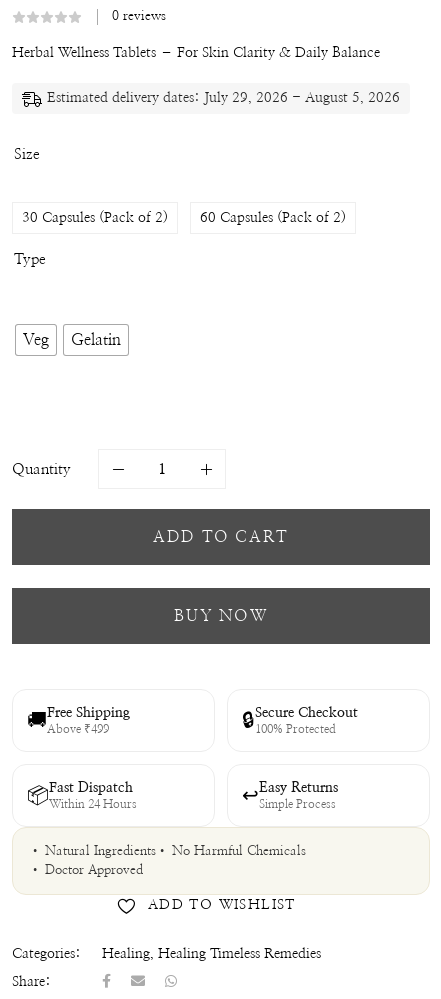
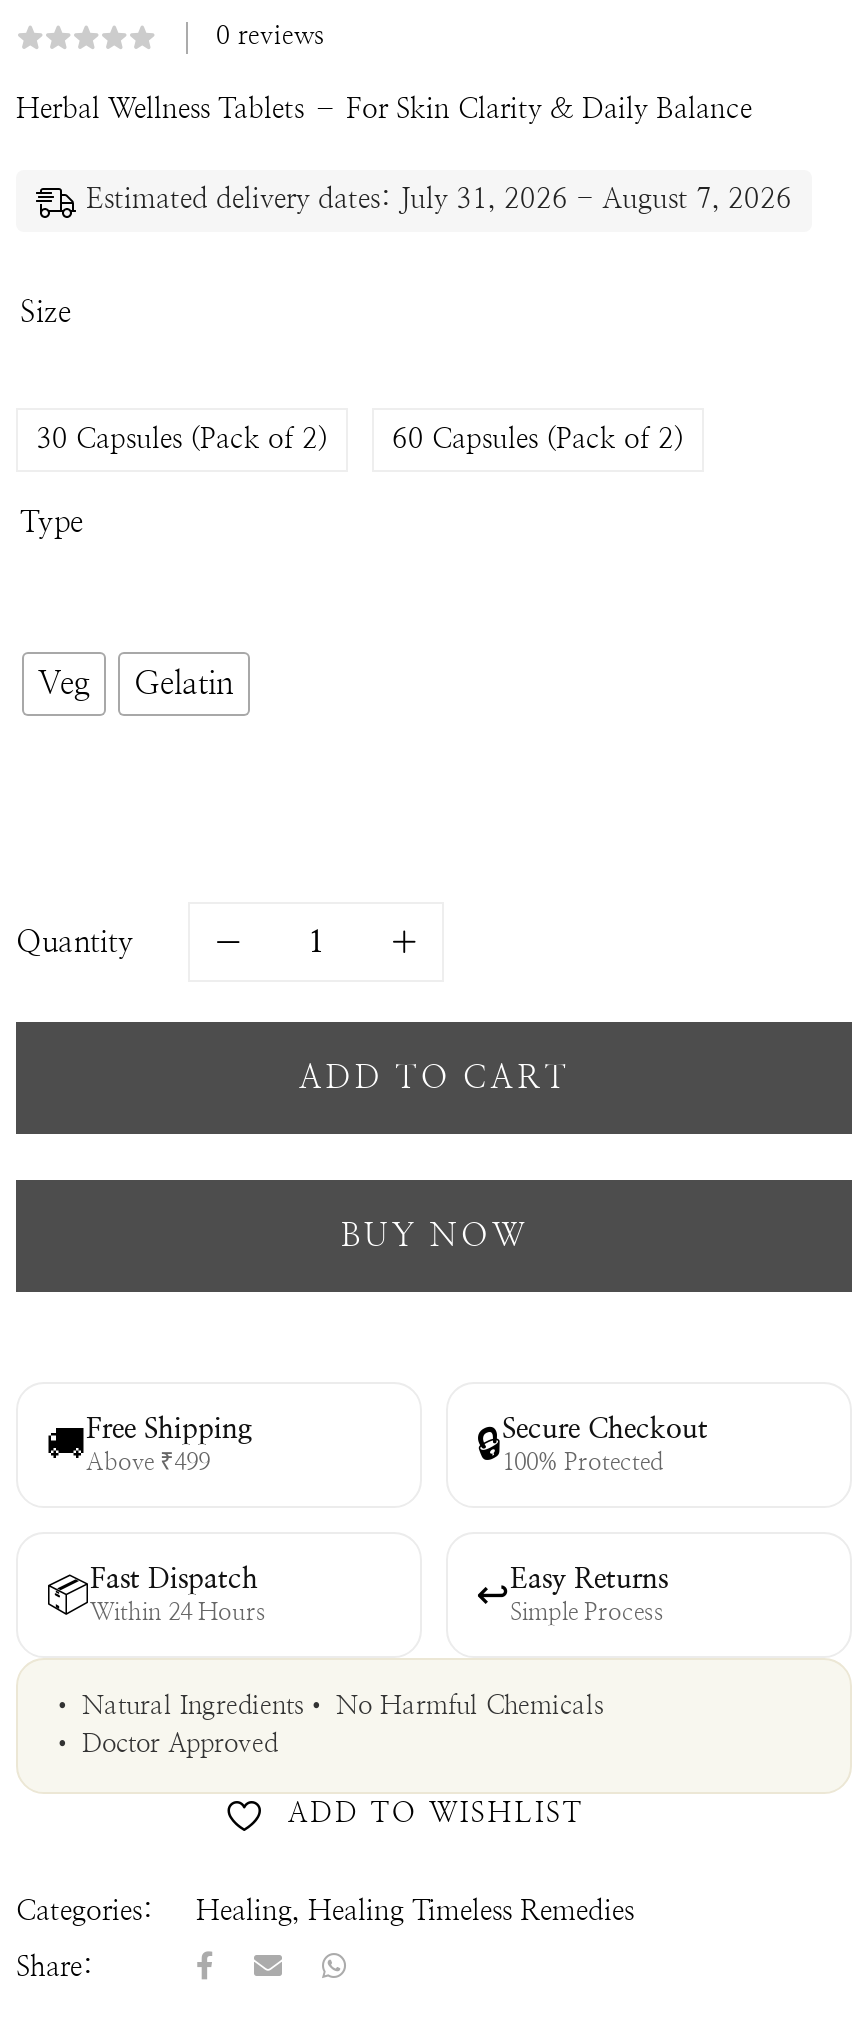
[47,91,400,105] Estimated delivery dates: July 29, 2026 - August 5, 2026 -> [86,186,792,214] Estimated delivery dates: July 31, 2026 - August 7, 2026

